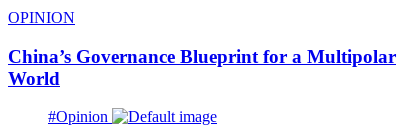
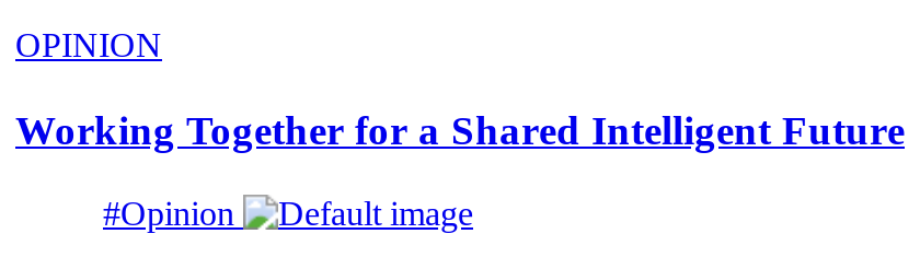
[8,46,396,89] China’s Governance Blueprint for a Multipolar | World -> [15,107,905,152] Working Together for a Shared Intelligent Future

